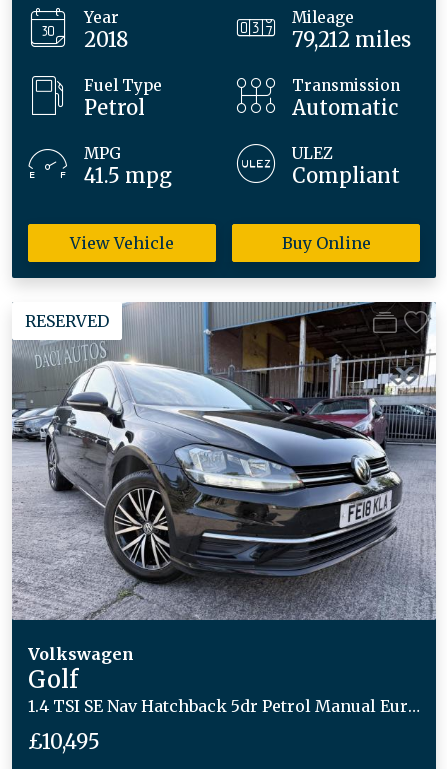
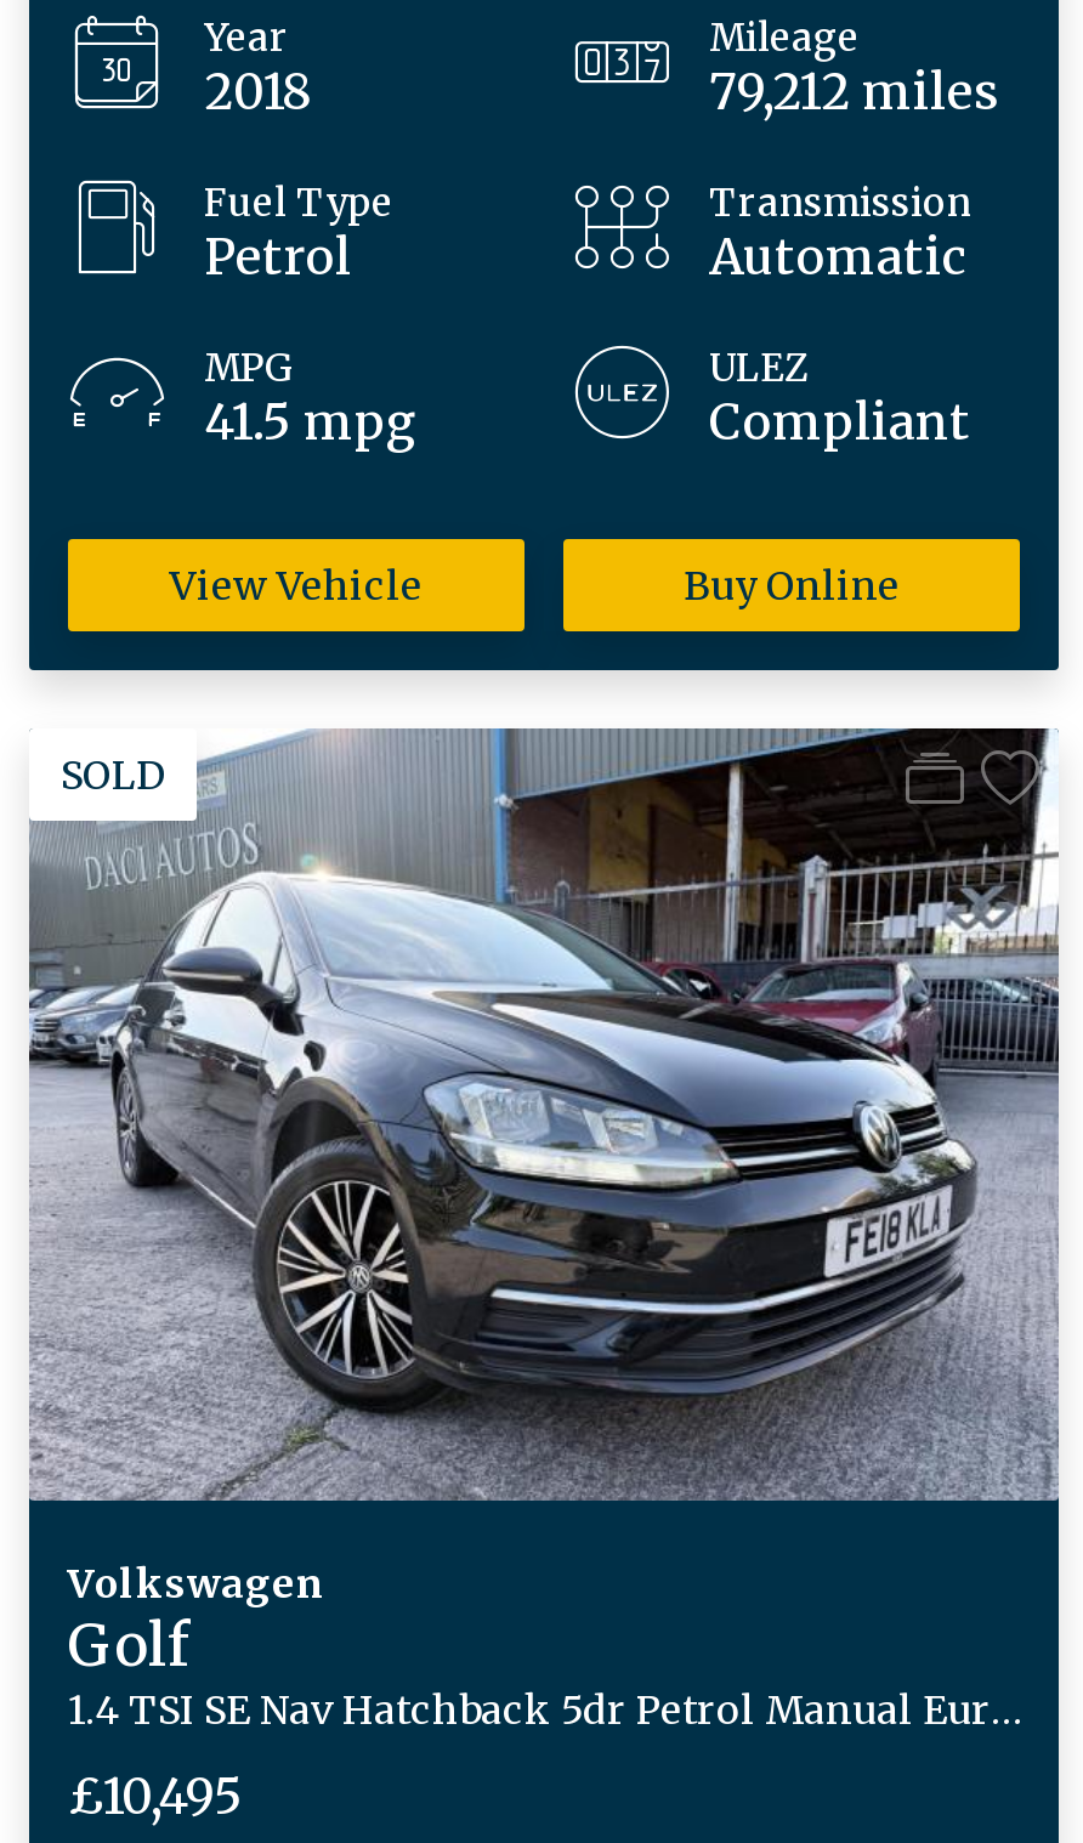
[25,311,109,331] RESERVED -> [61,751,165,799] SOLD

